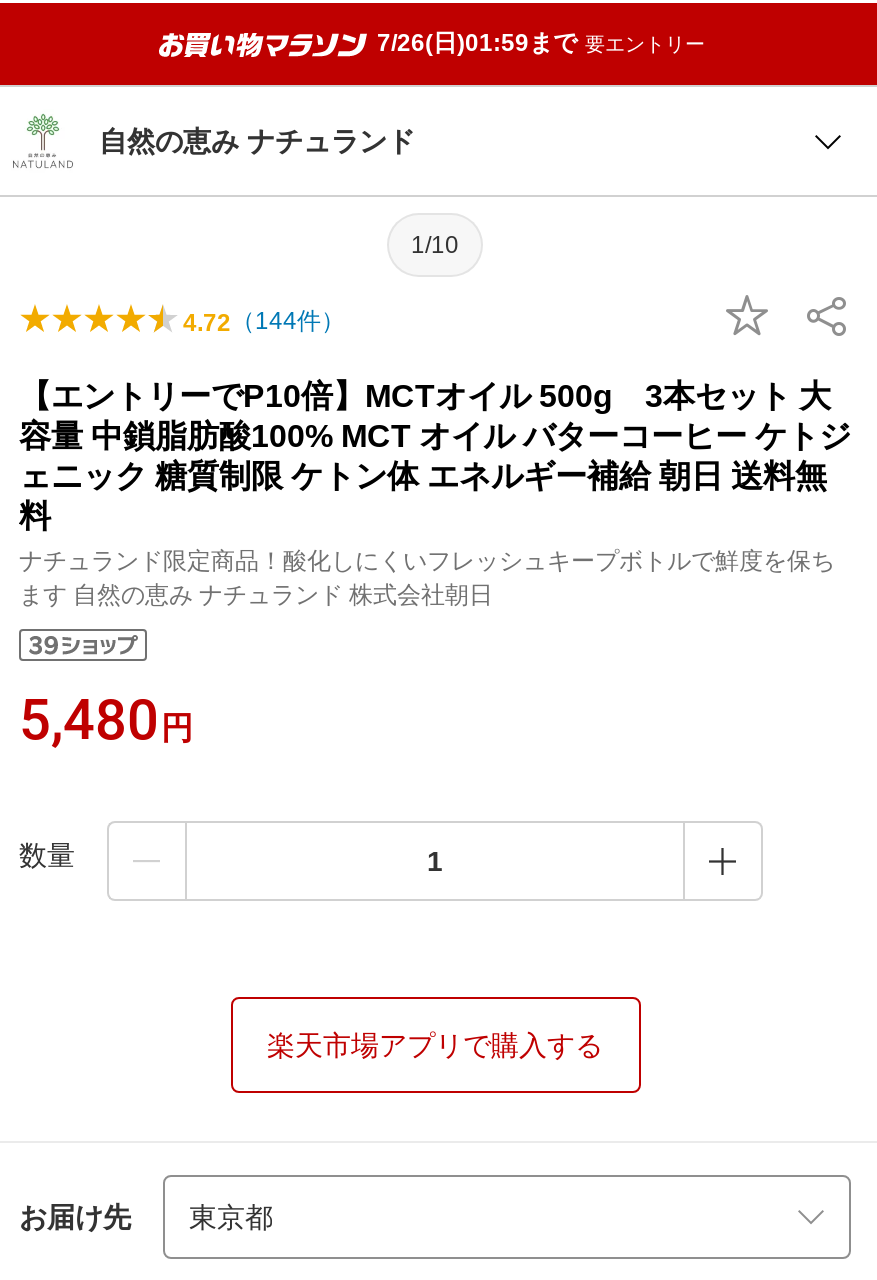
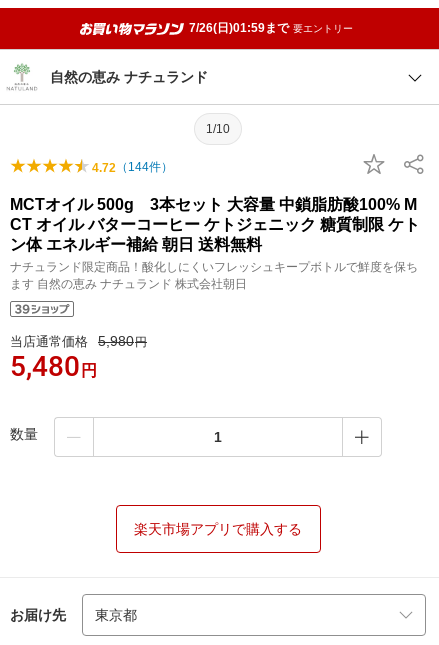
[19,379,851,533] 【エントリーでP10倍】MCTオイル 500g 3本セット 大 | 容量 中鎖脂肪酸100% MCT オイル バターコーヒー ケトジ | ェニック 糖質制限 ケトン体 エネルギー補給 朝日 送料無 | 料 -> [10,196,420,253] MCTオイル 500g 3本セット 大容量 中鎖脂肪酸100% M | CT オイル バターコーヒー ケトジェニック 糖質制限 ケト | ン体 エネルギー補給 朝日 送料無料
moved [19,547,835,609] -> [10,260,418,291]: ナチュランド限定商品！酸化しにくいフレッシュキープボトルで鮮度を保ち | ます 自然の恵み ナチュランド 株式会社朝日
none -> [10,333,147,349] 当店通常価格 | 5,980円

